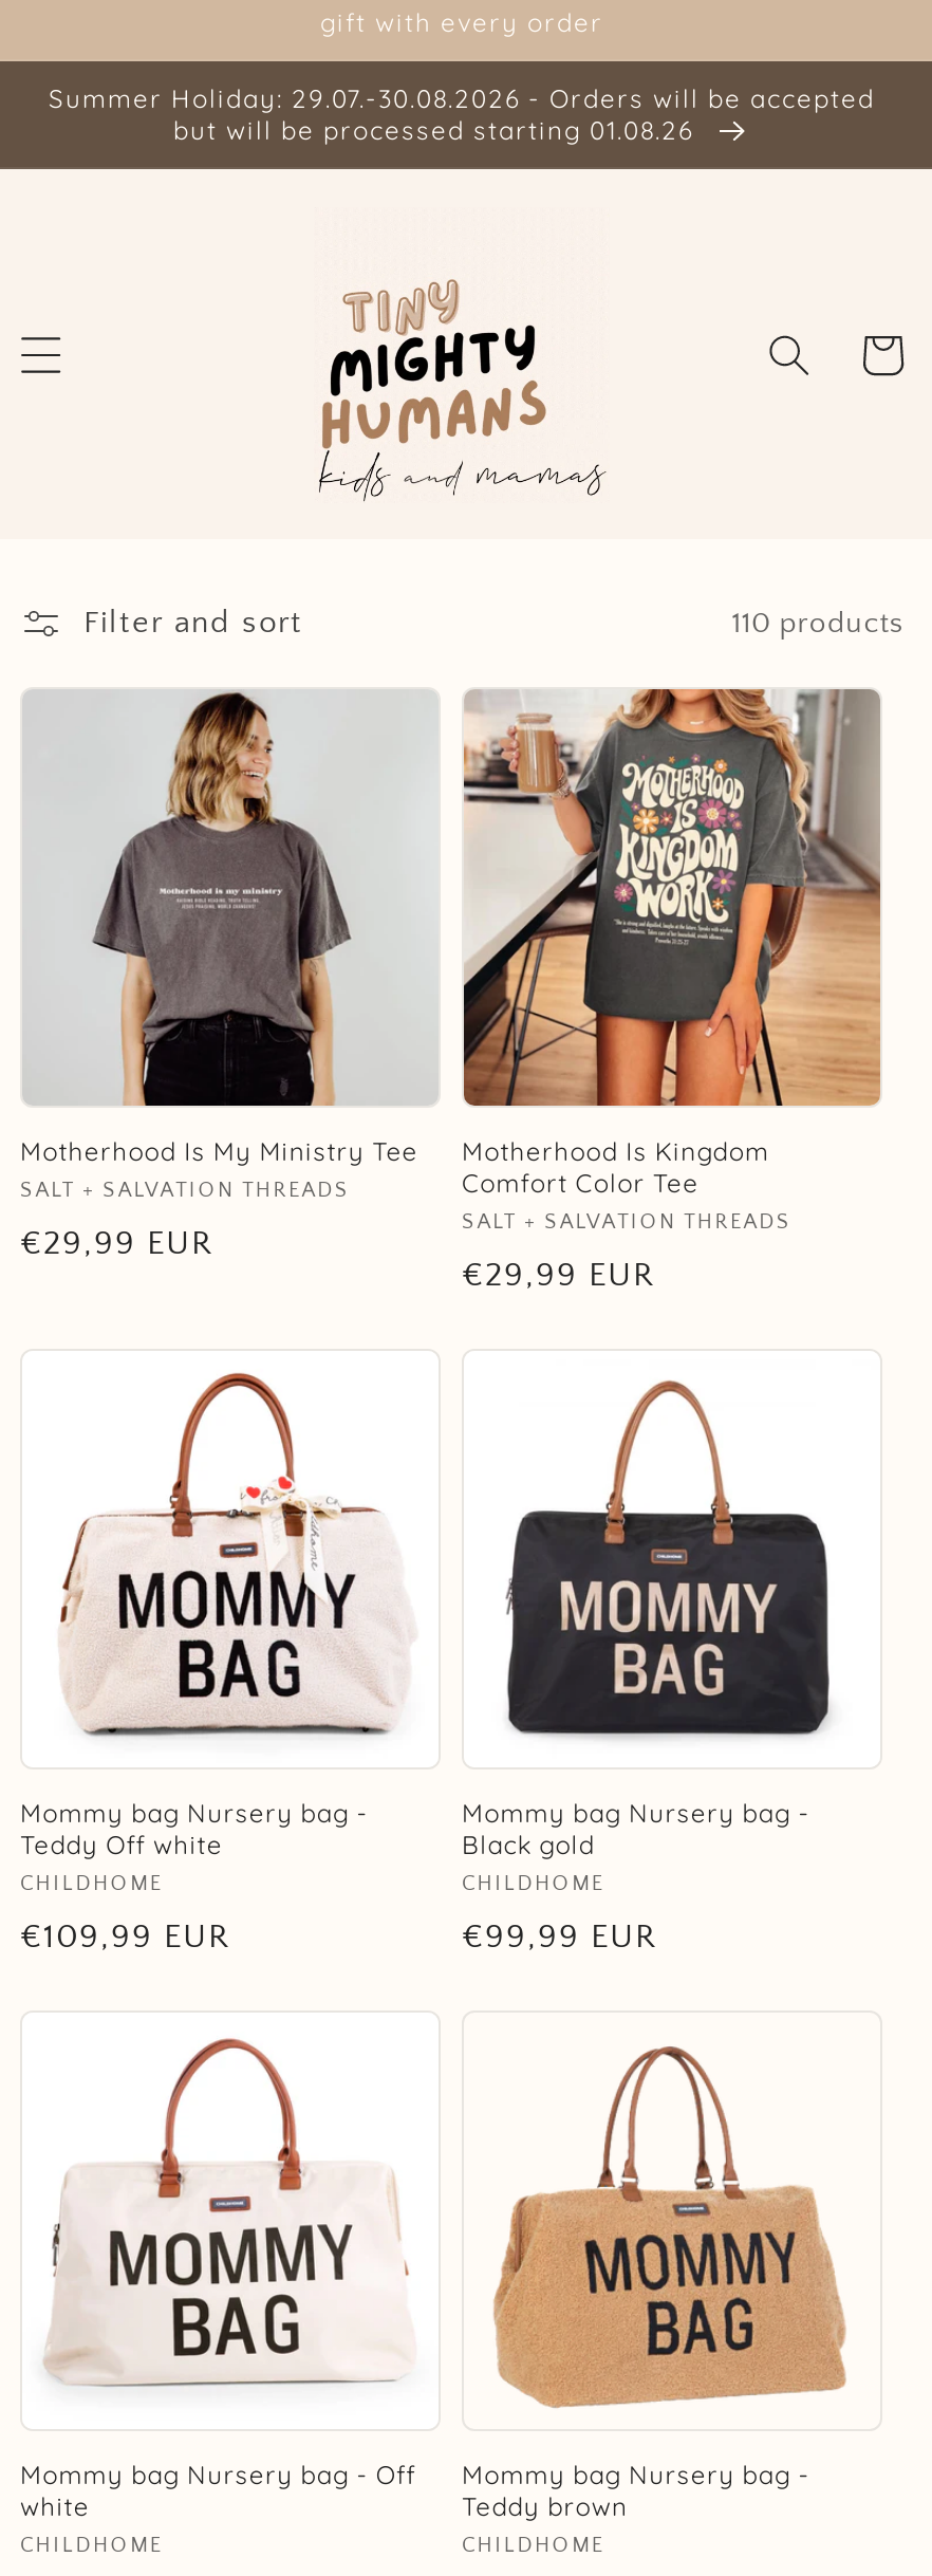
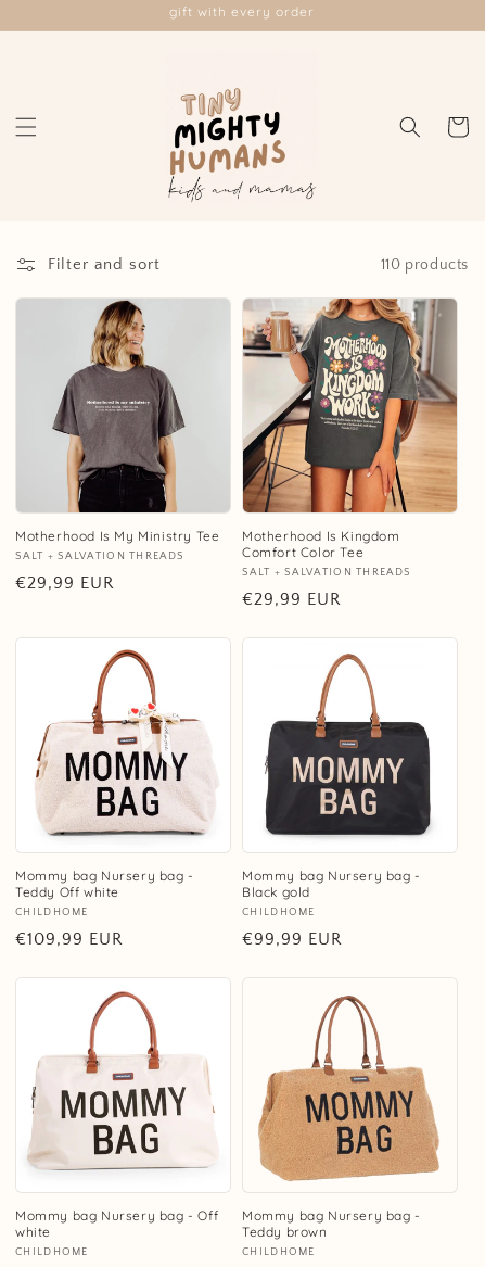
[49,82,875,146] Summer Holiday: 29.07.-30.08.2026 - Orders will be accepted | but will be processed starting 01.08.26 -> none

